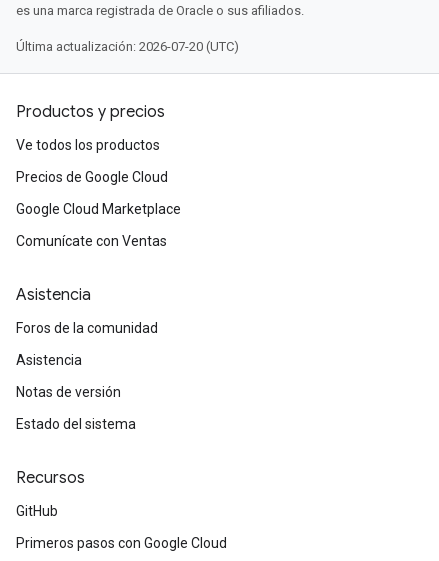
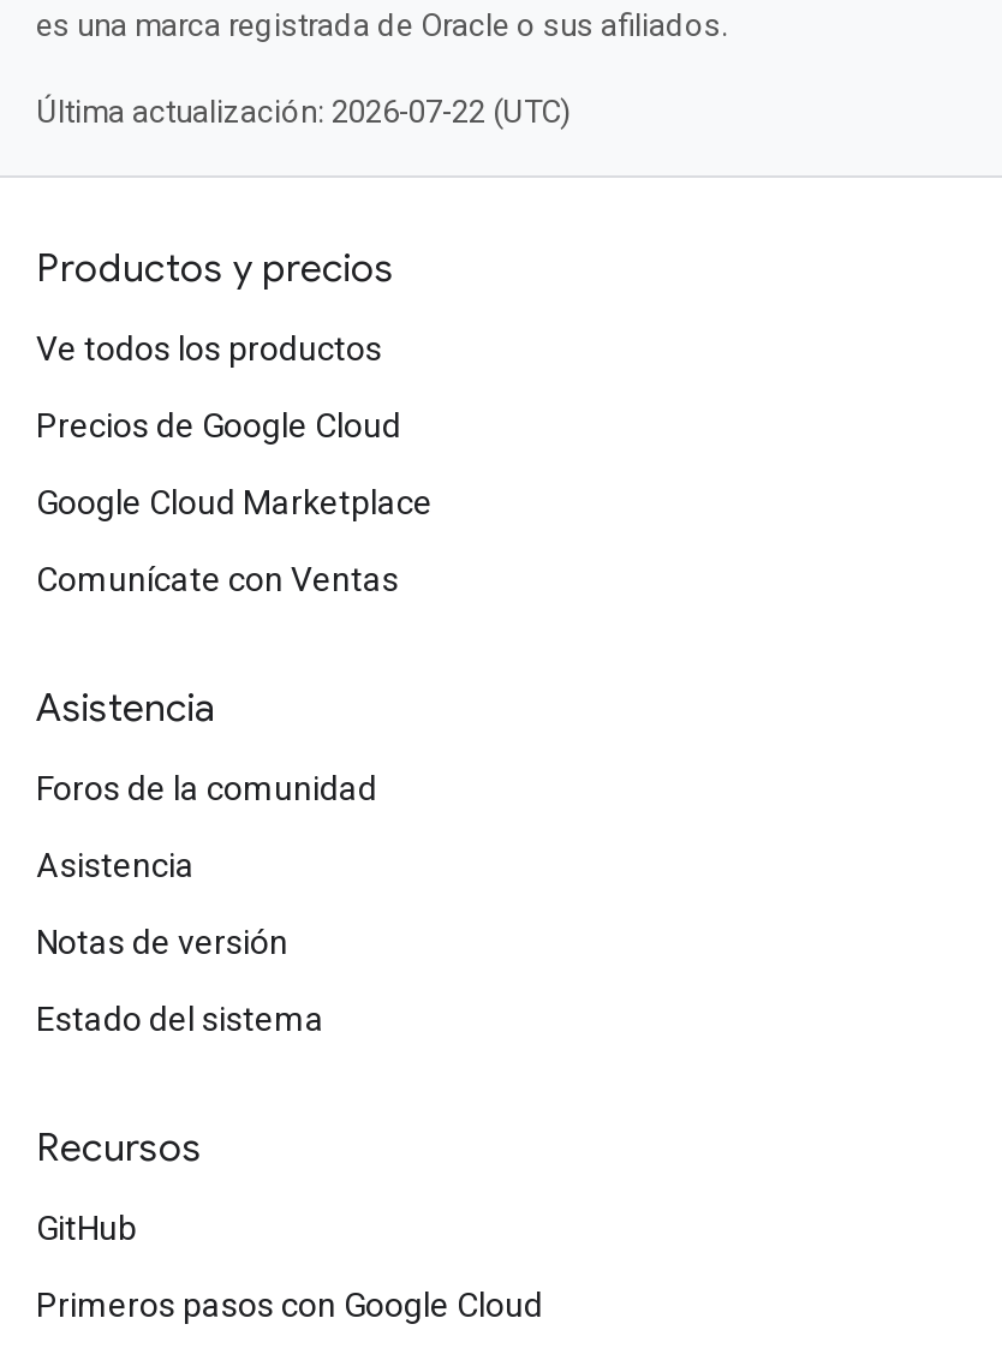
[16,39,239,54] Última actualización: 2026-07-20 (UTC) -> [36,93,572,130] Última actualización: 2026-07-22 (UTC)

